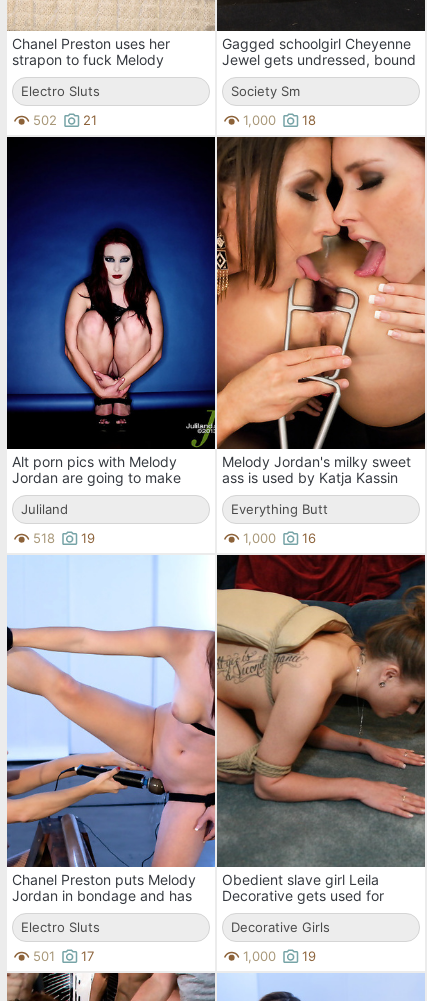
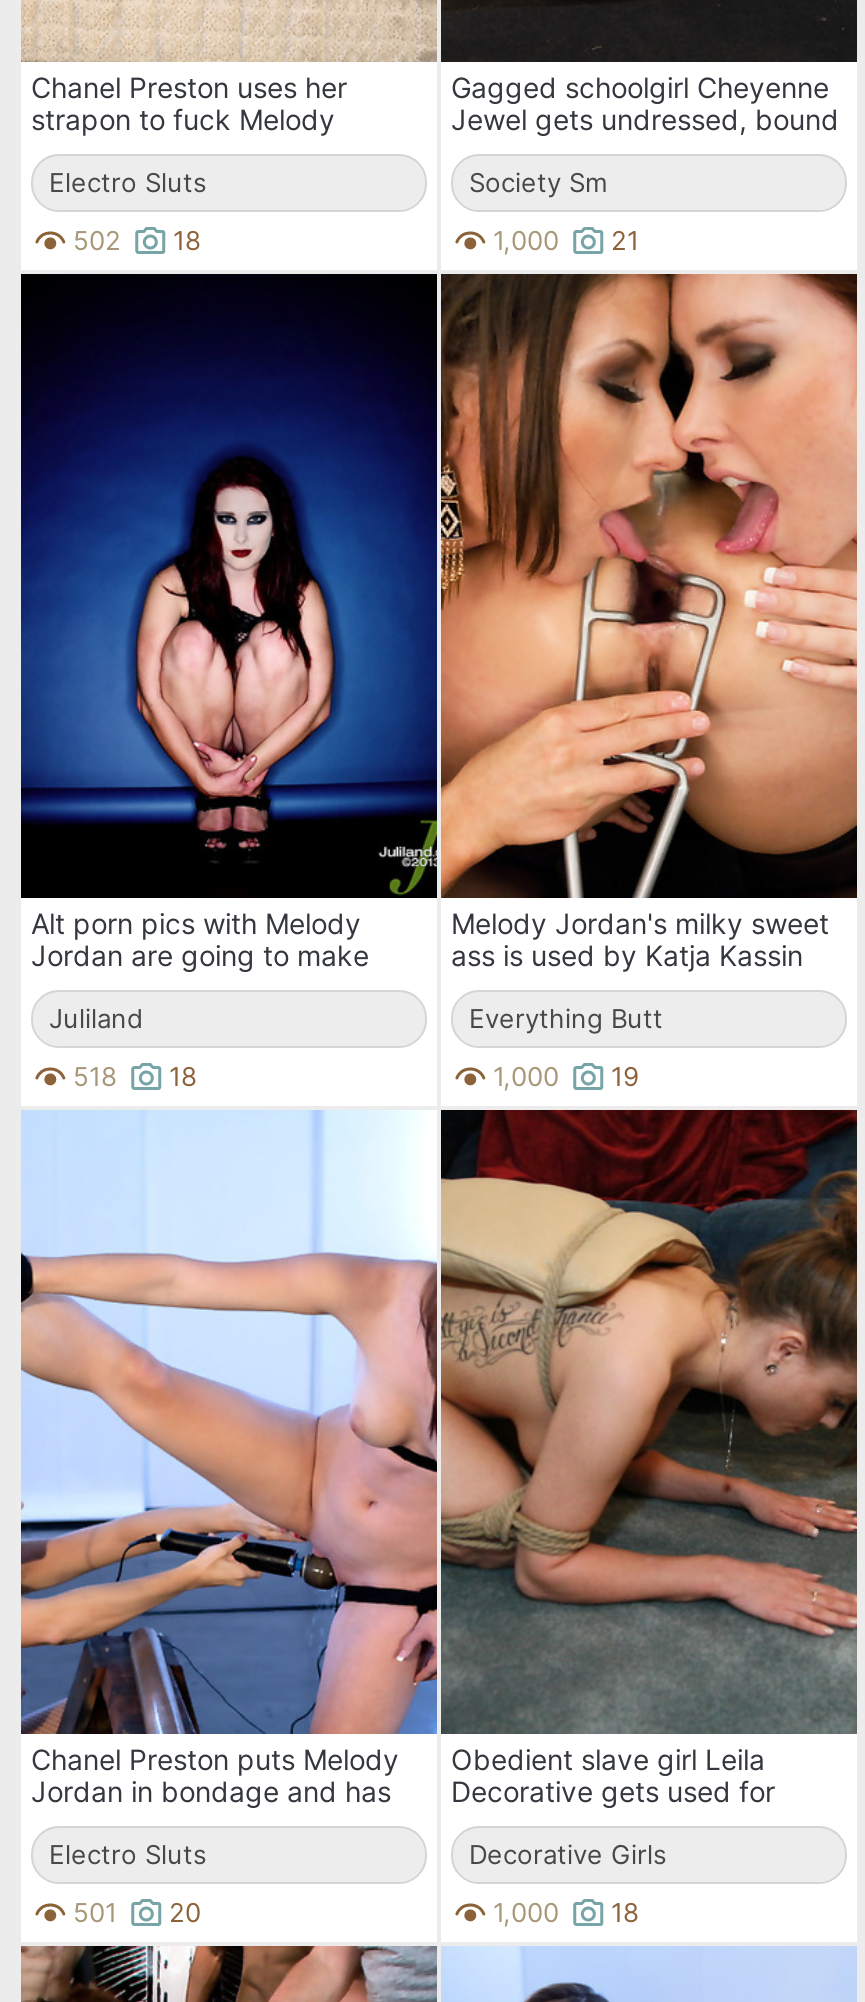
[33,112,97,128] 502 21 -> [73,224,201,256] 502 18
[243,112,316,128] 1,000 18 -> [493,224,639,256] 1,000 21
[33,530,95,546] 518 19 -> [73,1060,197,1092] 518 18
[243,530,316,546] 1,000 16 -> [493,1060,639,1092] 1,000 19
[33,948,94,964] 501 17 -> [73,1896,201,1928] 501 20
[243,948,316,964] 1,000 19 -> [493,1896,639,1928] 1,000 18

